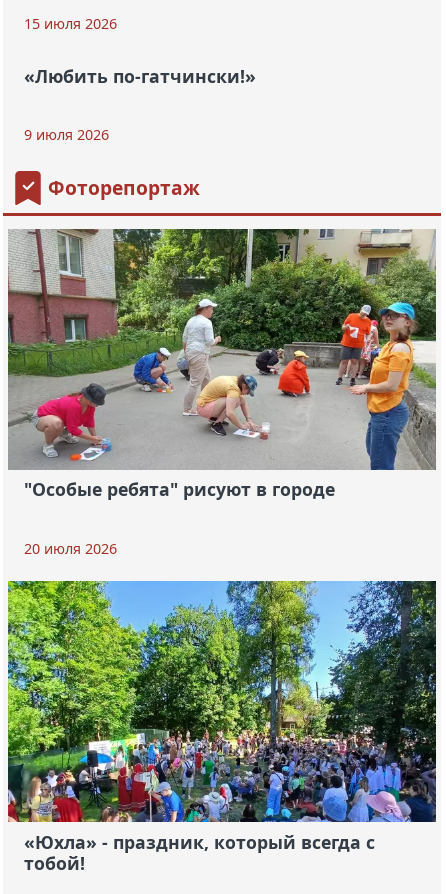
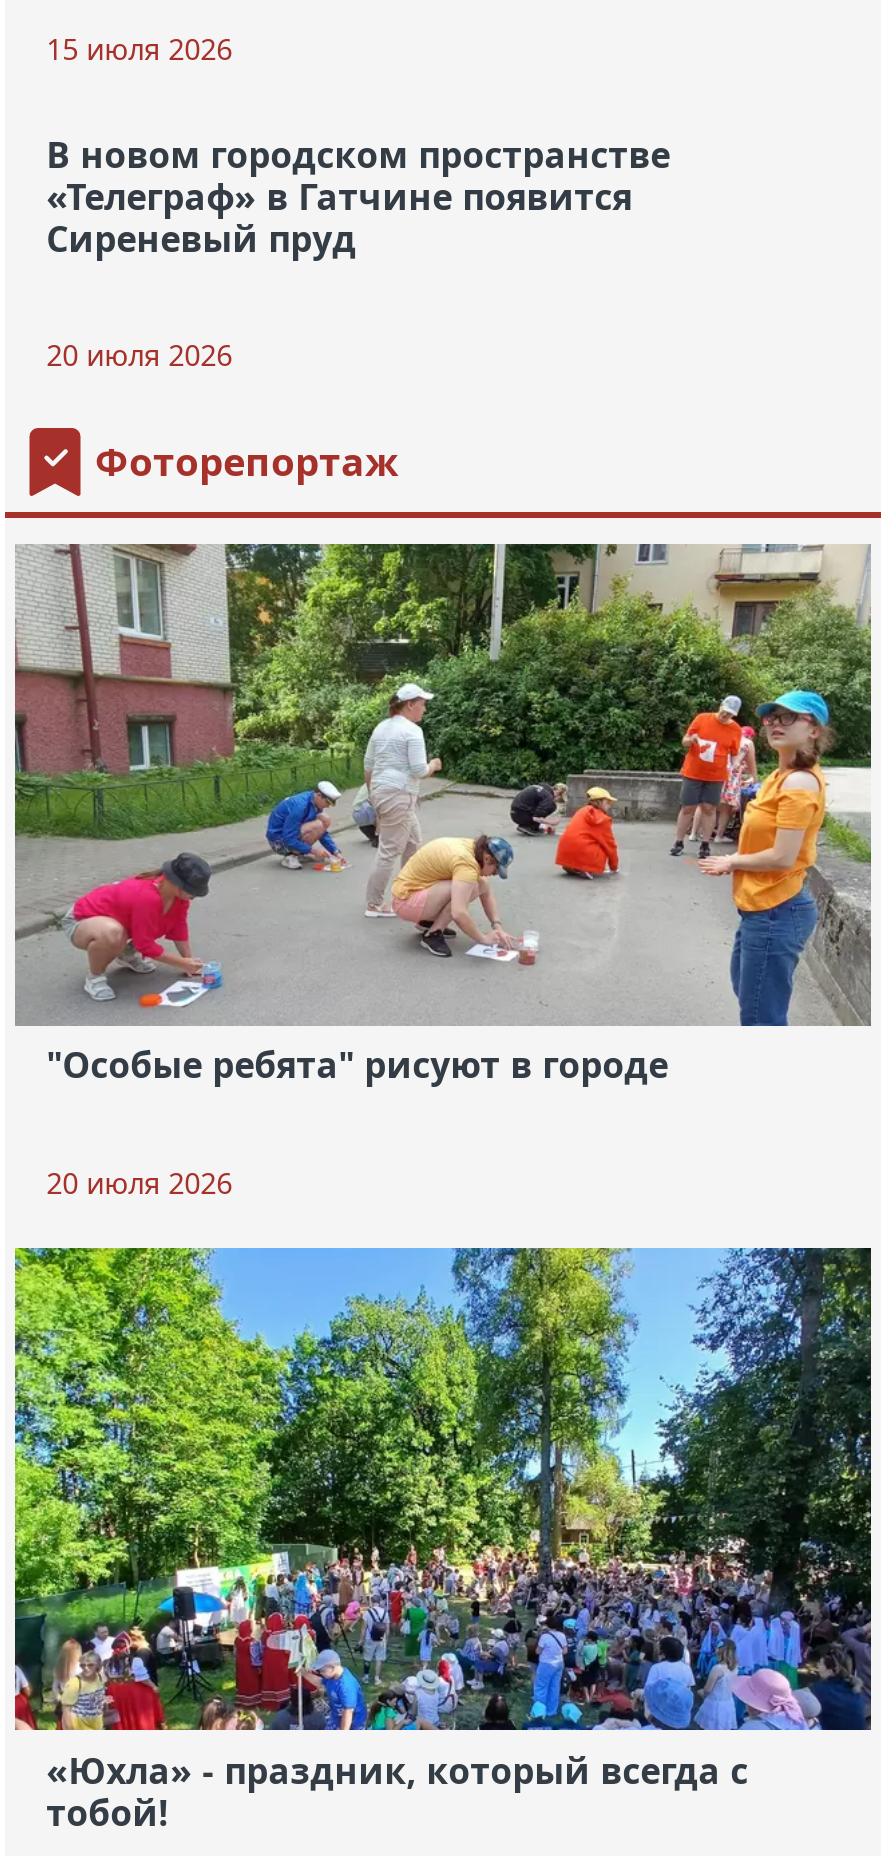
[24,64,256,88] «Любить по-гатчински!» -> [46,130,670,262] В новом городском пространстве | «Телеграф» в Гатчине появится | Сиреневый пруд
[24,125,109,144] 9 июля 2026 -> [46,336,232,374] 20 июля 2026

